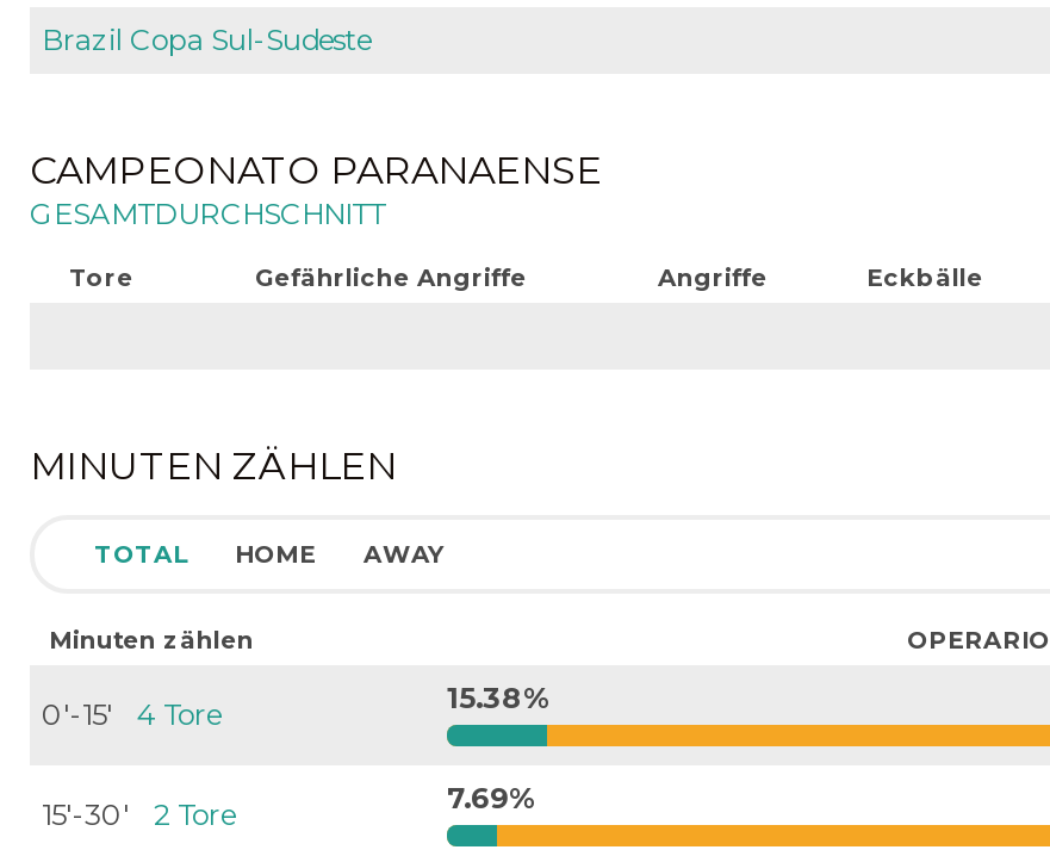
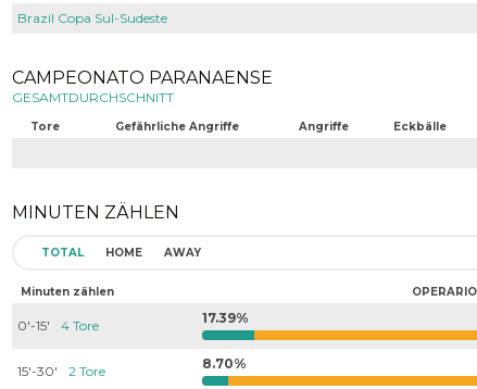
[447,680,552,715] 15.38% -> [202,310,249,326] 17.39%
[447,780,538,815] 7.69% -> [202,355,247,372] 8.70%

